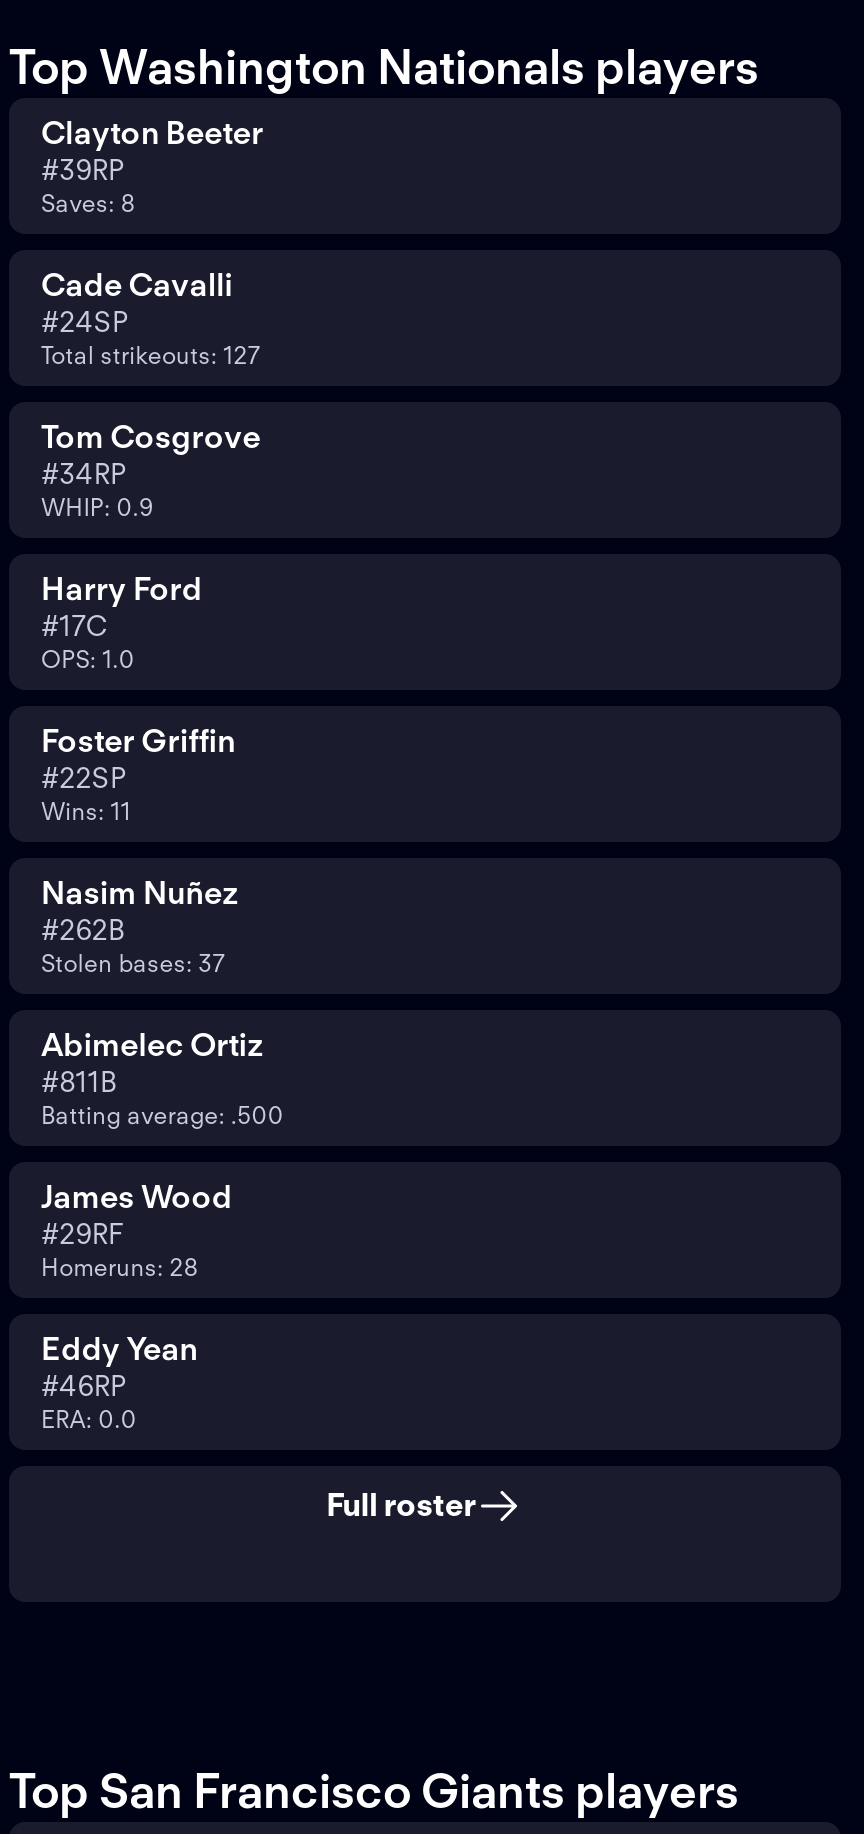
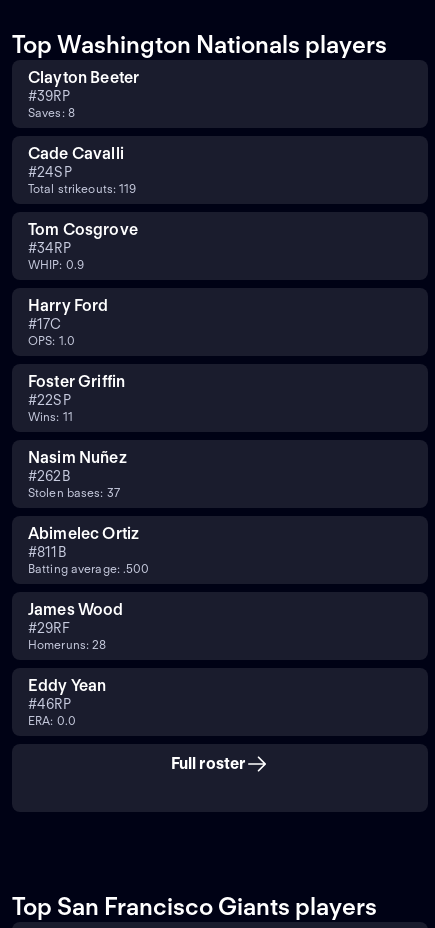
[41,340,260,370] Total strikeouts: 127 -> [28,181,136,196] Total strikeouts: 119

